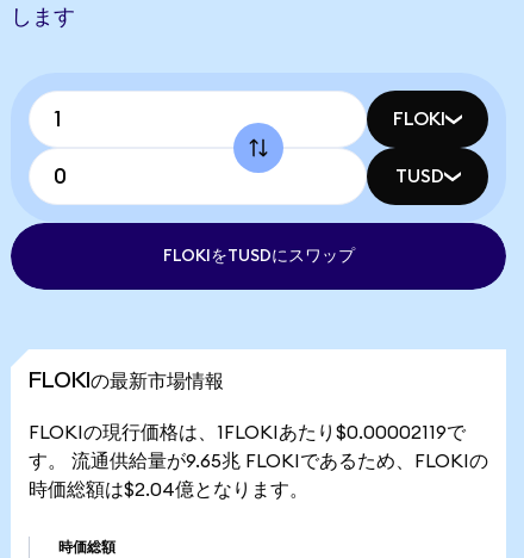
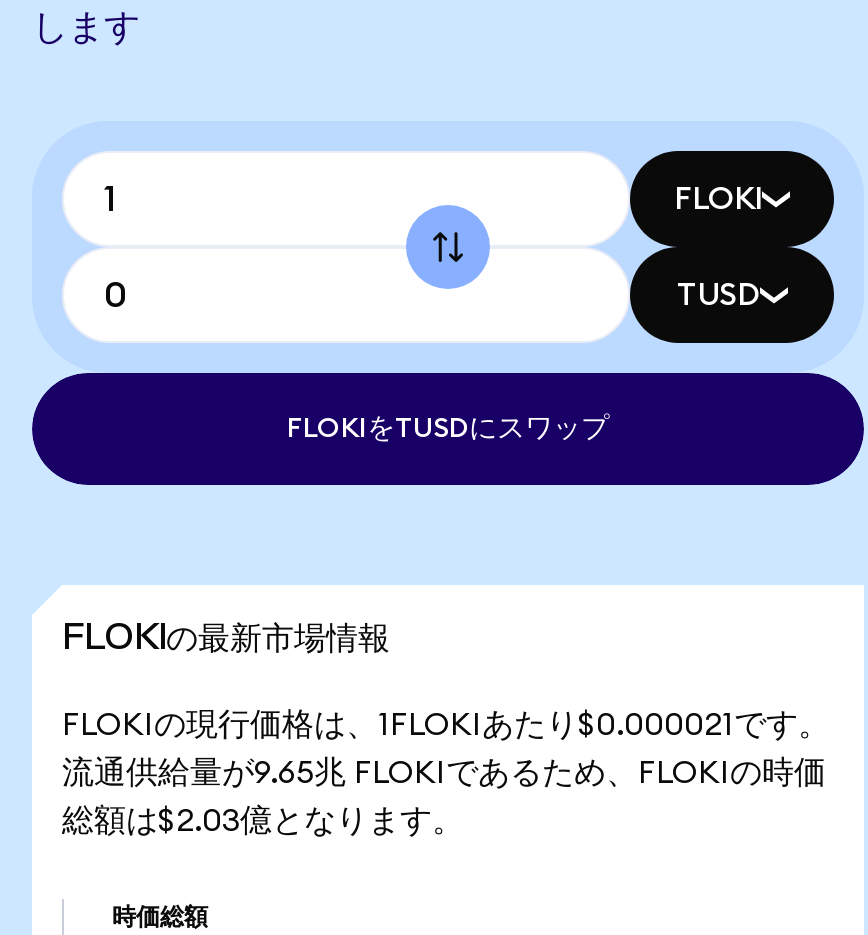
[29,423,466,442] FLOKIの現行価格は、1FLOKIあたり$0.00002119で -> [62,709,830,741] FLOKIの現行価格は、1FLOKIあたり$0.000021です。
[29,452,488,471] す。 流通供給量が9.65兆 FLOKIであるため、FLOKIの -> [62,757,826,789] 流通供給量が9.65兆 FLOKIであるため、FLOKIの時価
[29,480,308,500] 時価総額は$2.04億となります。 -> [62,805,464,837] 総額は$2.03億となります。

